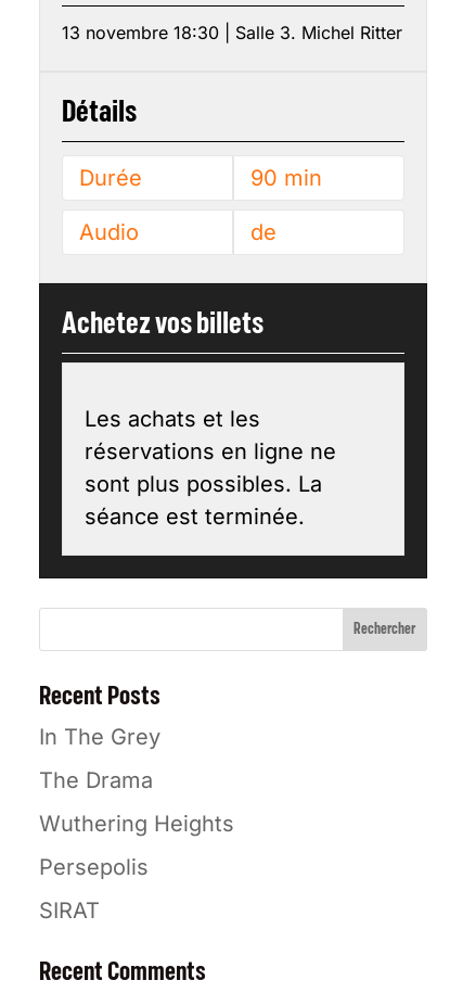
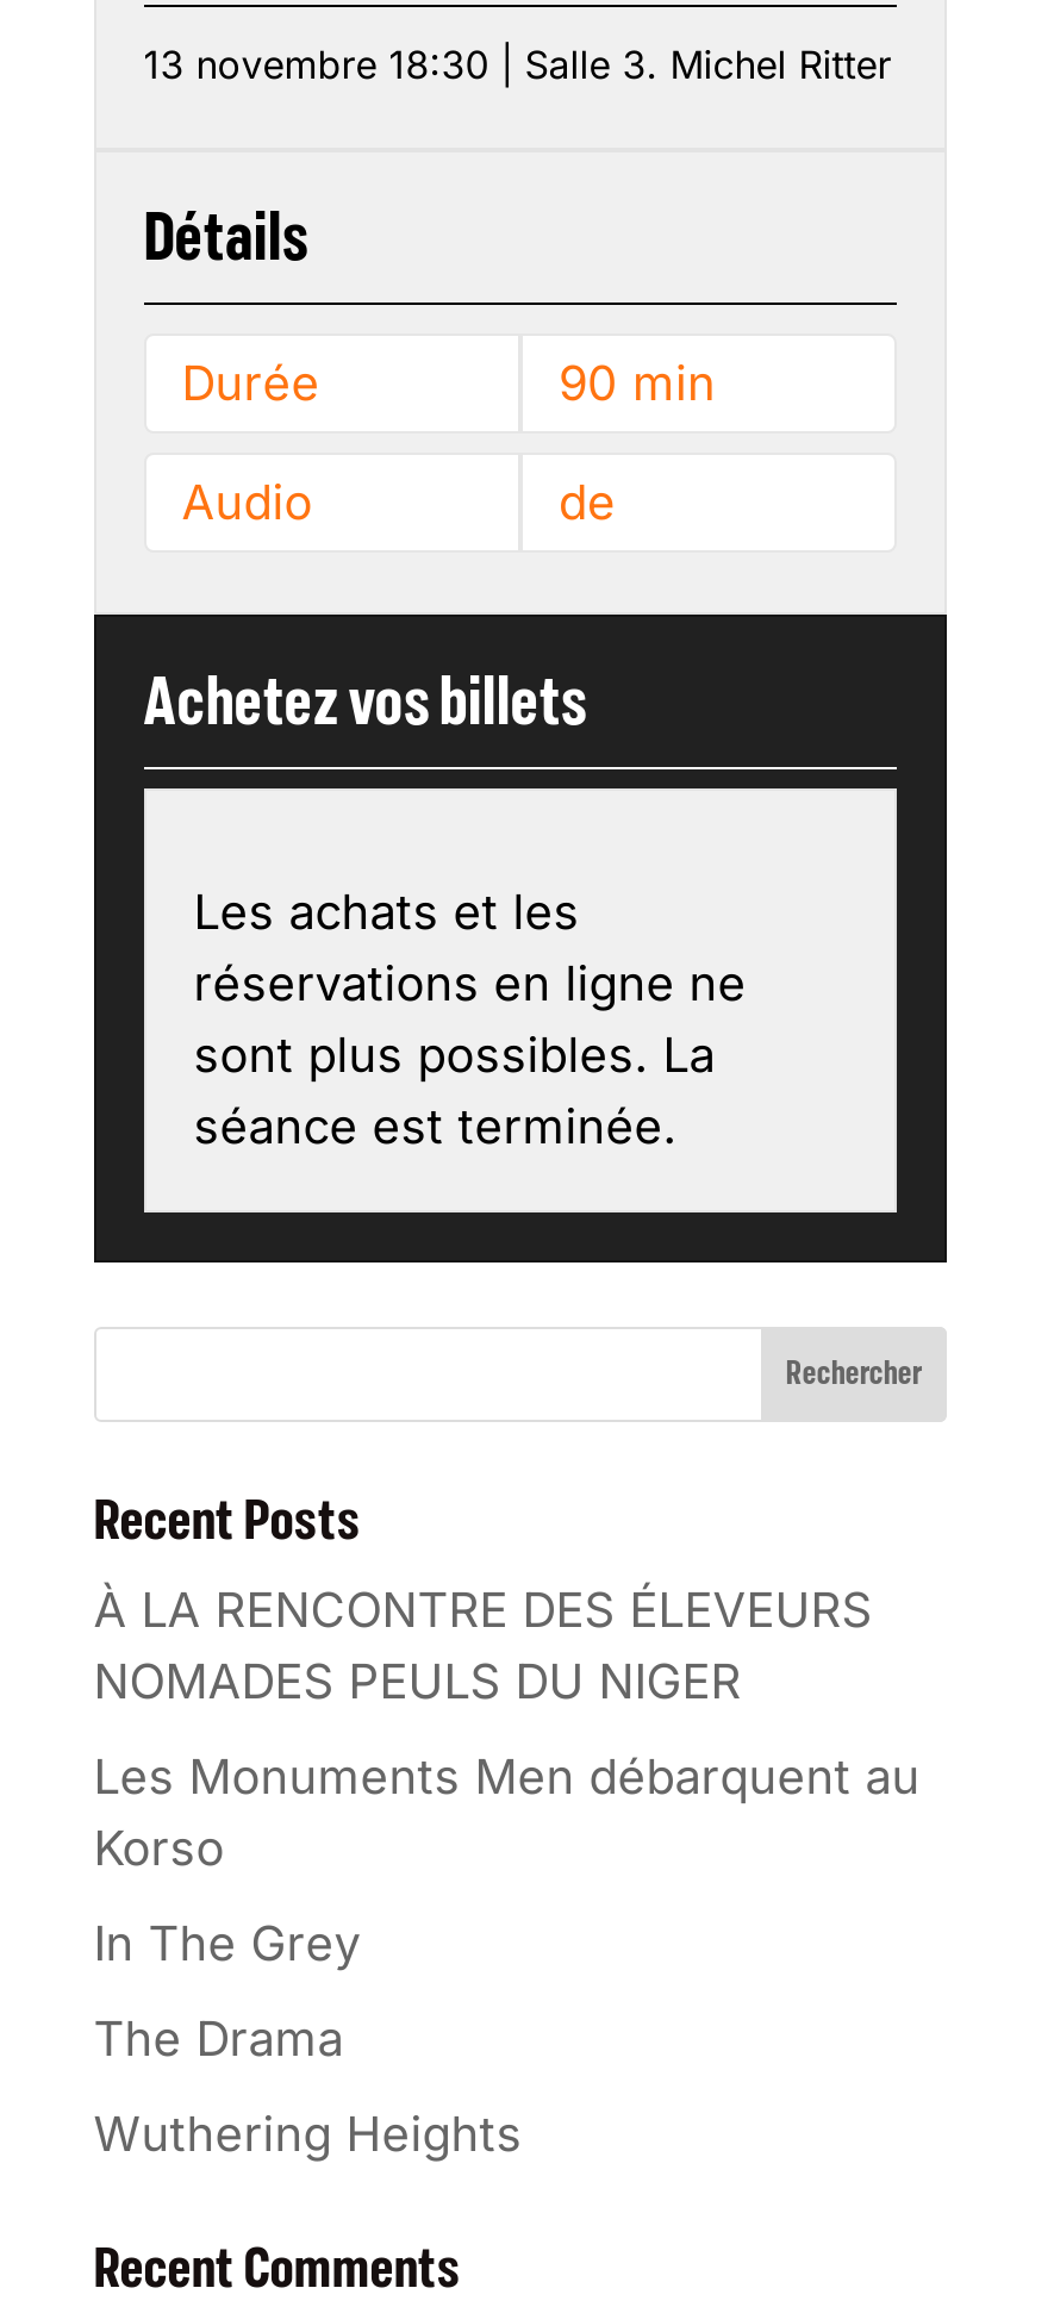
none -> [94,1582,920,1877] À LA RENCONTRE DES ÉLEVEURS | NOMADES PEULS DU NIGER | Les Monuments Men débarquent au | Korso
moved [39,724,234,837] -> [94,1915,522,2163]: In The Grey | The Drama | Wuthering Heights
[39,854,148,924] Persepolis | SIRAT -> none

